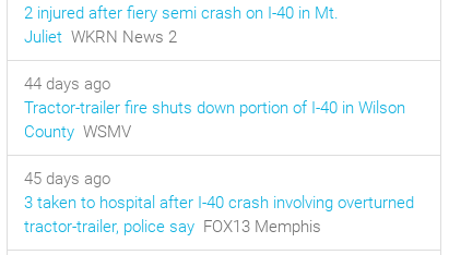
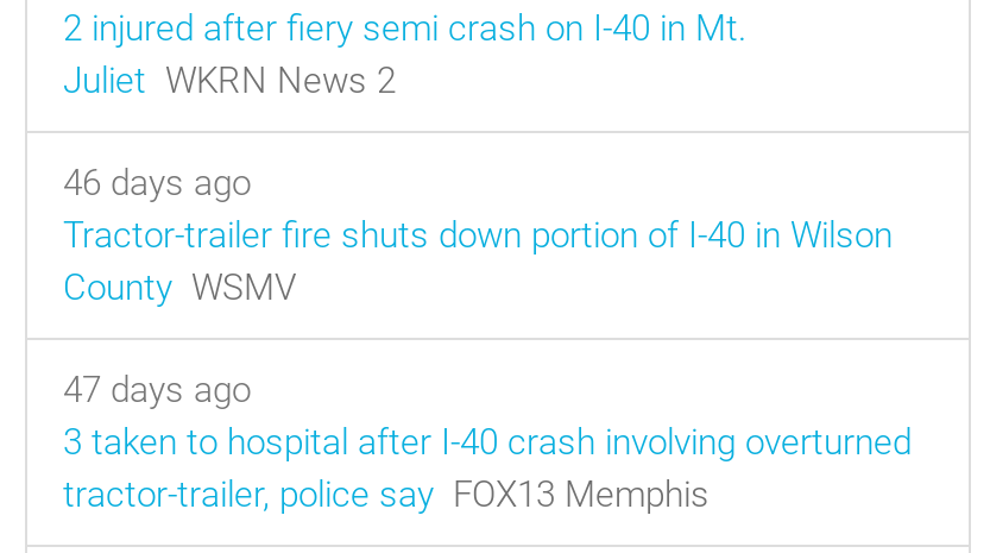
[24,74,110,94] 44 days ago -> [63,162,251,205] 46 days ago
[24,169,110,189] 45 days ago -> [63,369,251,411] 47 days ago

